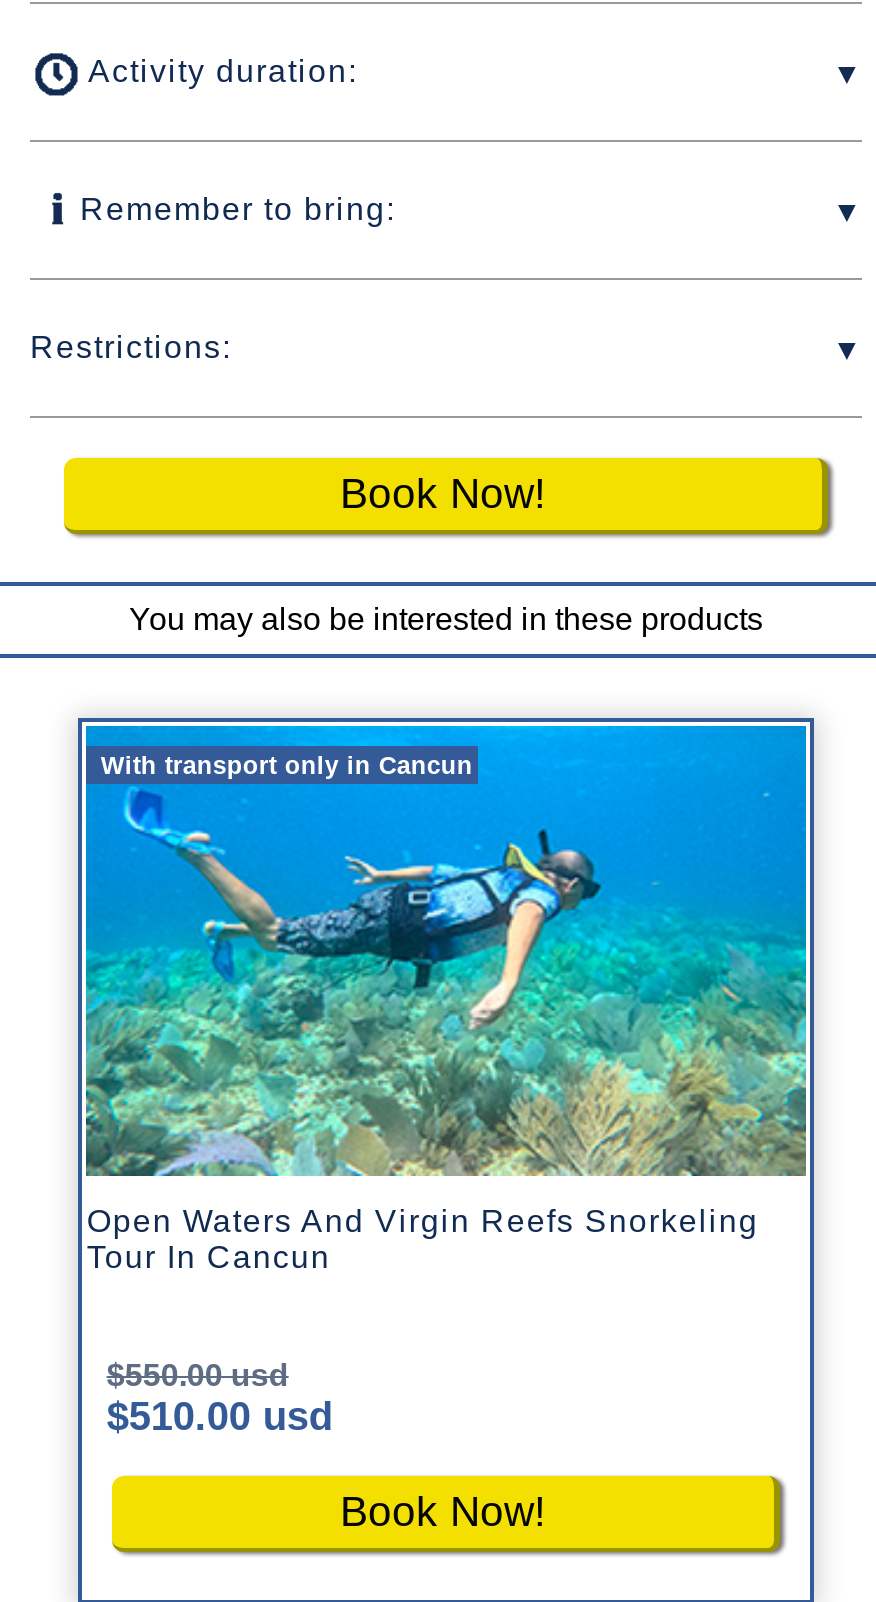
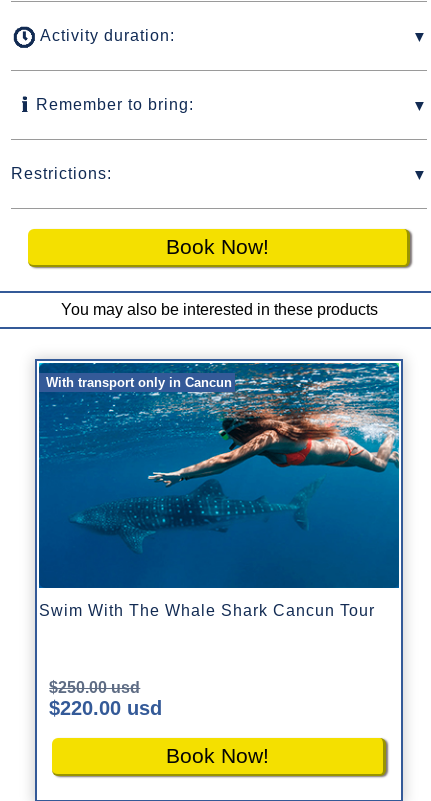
[84,724,808,1274] [image] | Open Waters And Virgin Reefs Snorkeling | Tour In Cancun -> [39,362,400,619] [image] | Swim With The Whale Shark Cancun Tour
[107,1358,333,1438] $550.00 usd | $510.00 usd -> [49,679,162,719] $250.00 usd | $220.00 usd

